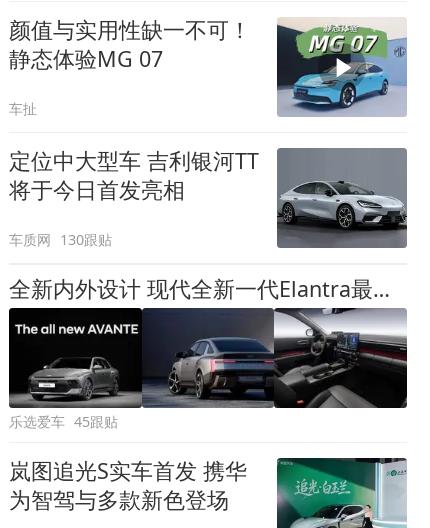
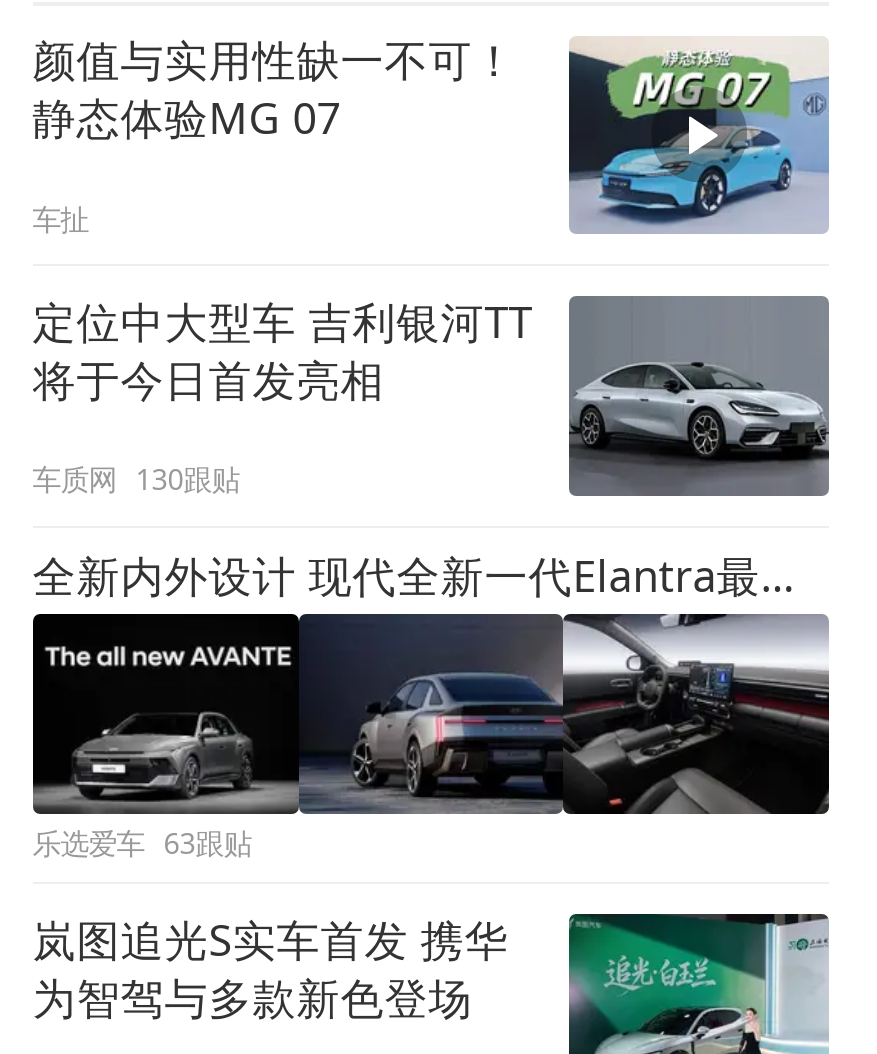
[9,412,118,431] 乐选爱车 45跟贴 -> [32,823,252,861] 乐选爱车 63跟贴

